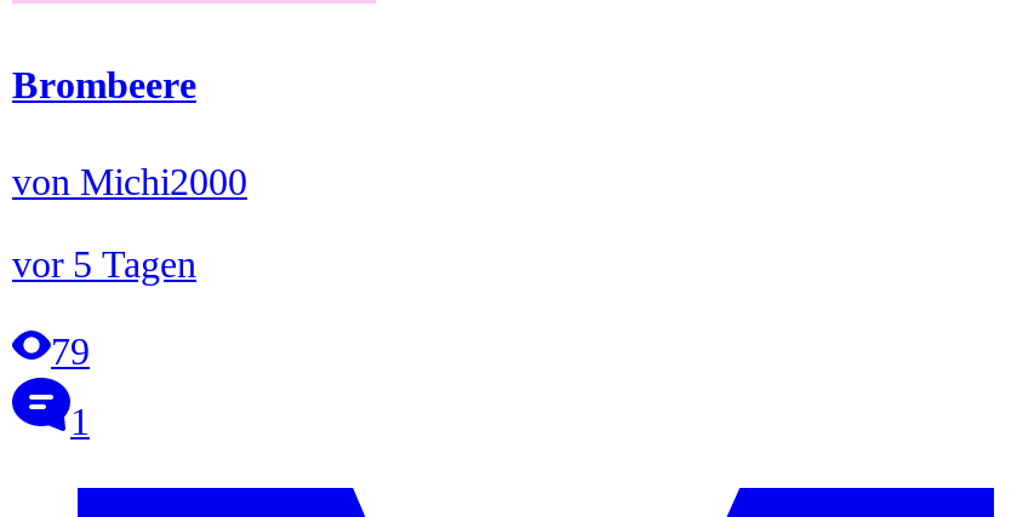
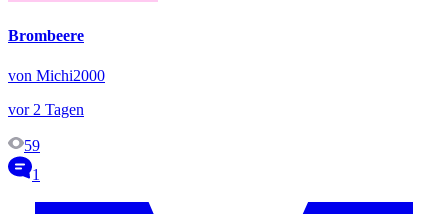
[12,243,196,284] vor 5 Tagen -> [8,101,84,118] vor 2 Tagen
[51,330,90,371] 79 -> [24,137,40,154] 59

